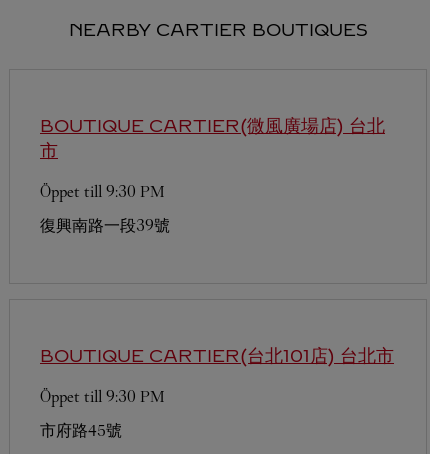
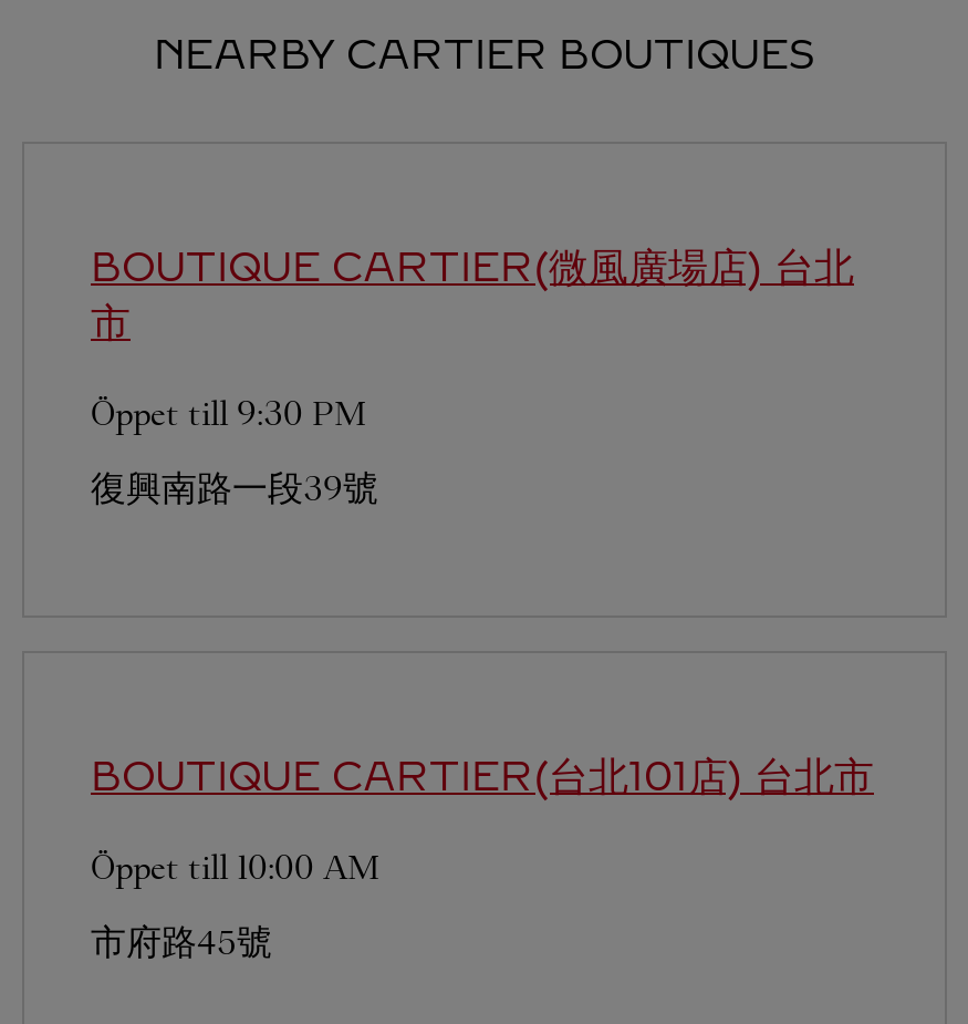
[40,387,165,406] Öppet till 9:30 PM -> [91,846,381,888] Öppet till 10:00 AM

